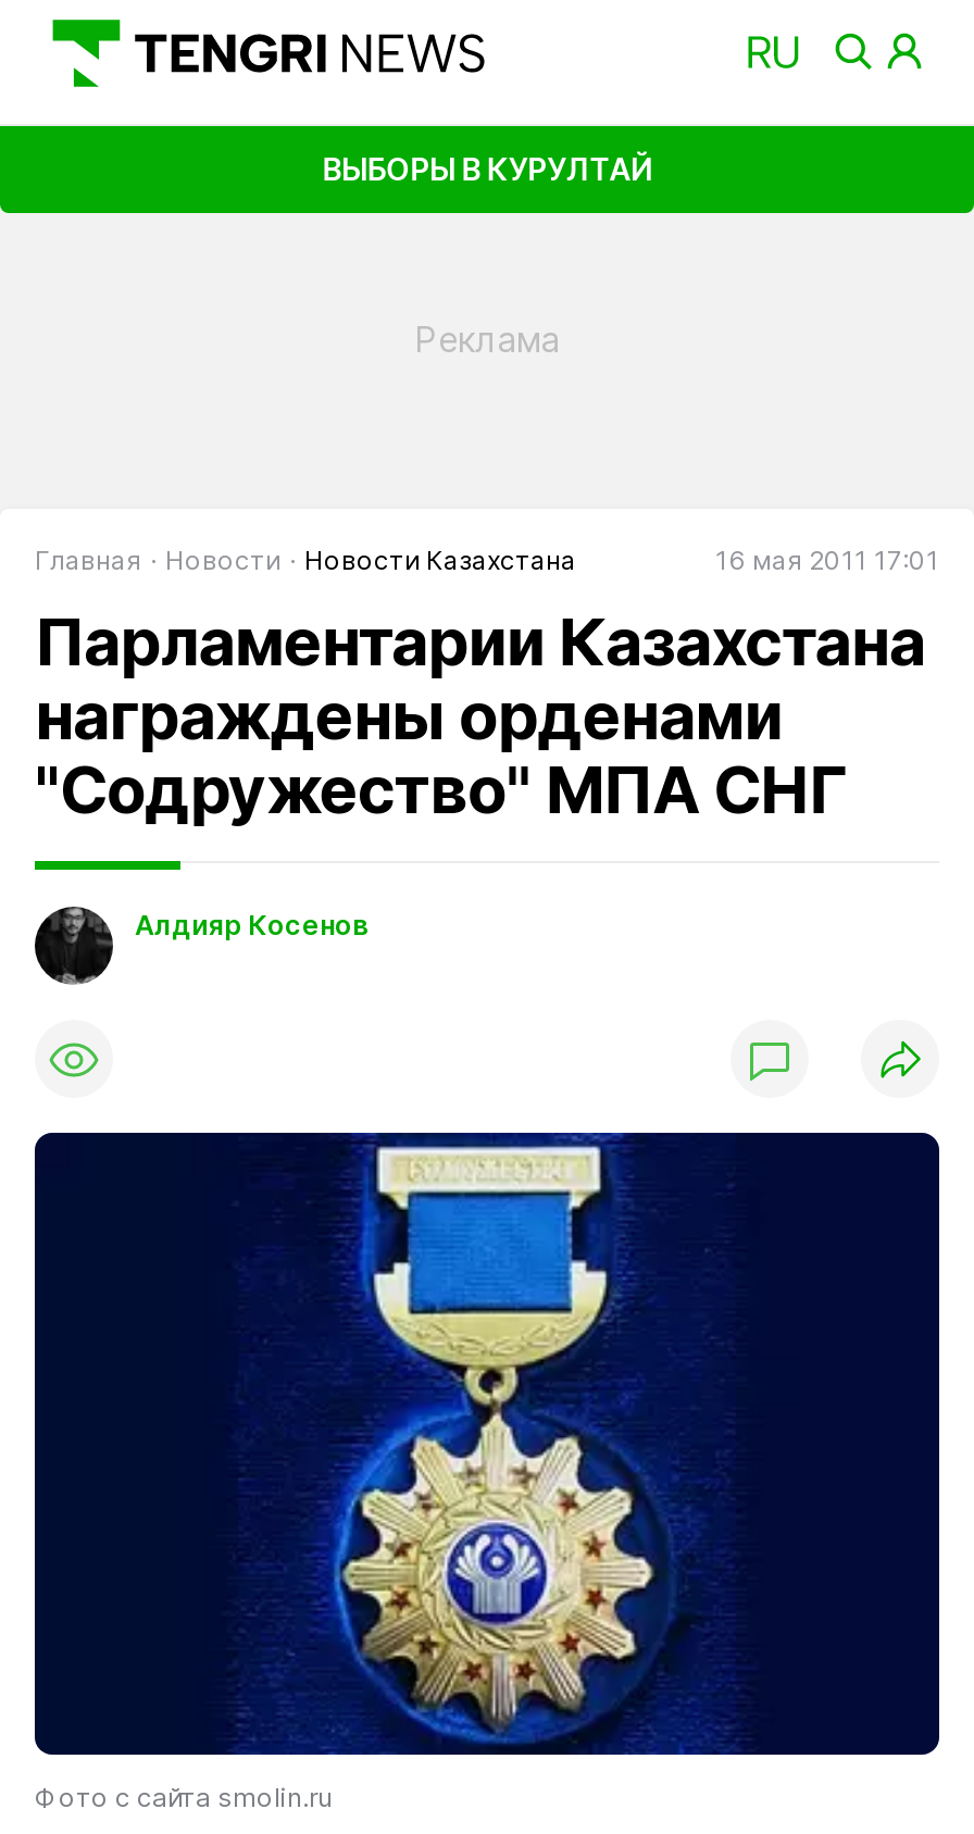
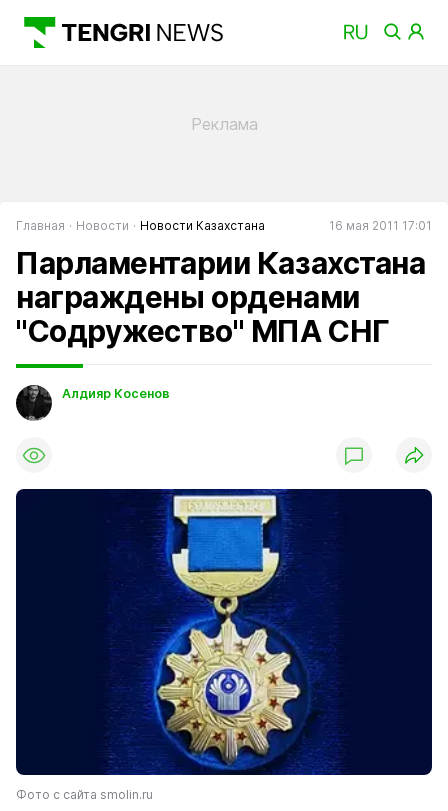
[322,149,652,186] ВЫБОРЫ В КУРУЛТАЙ -> none

